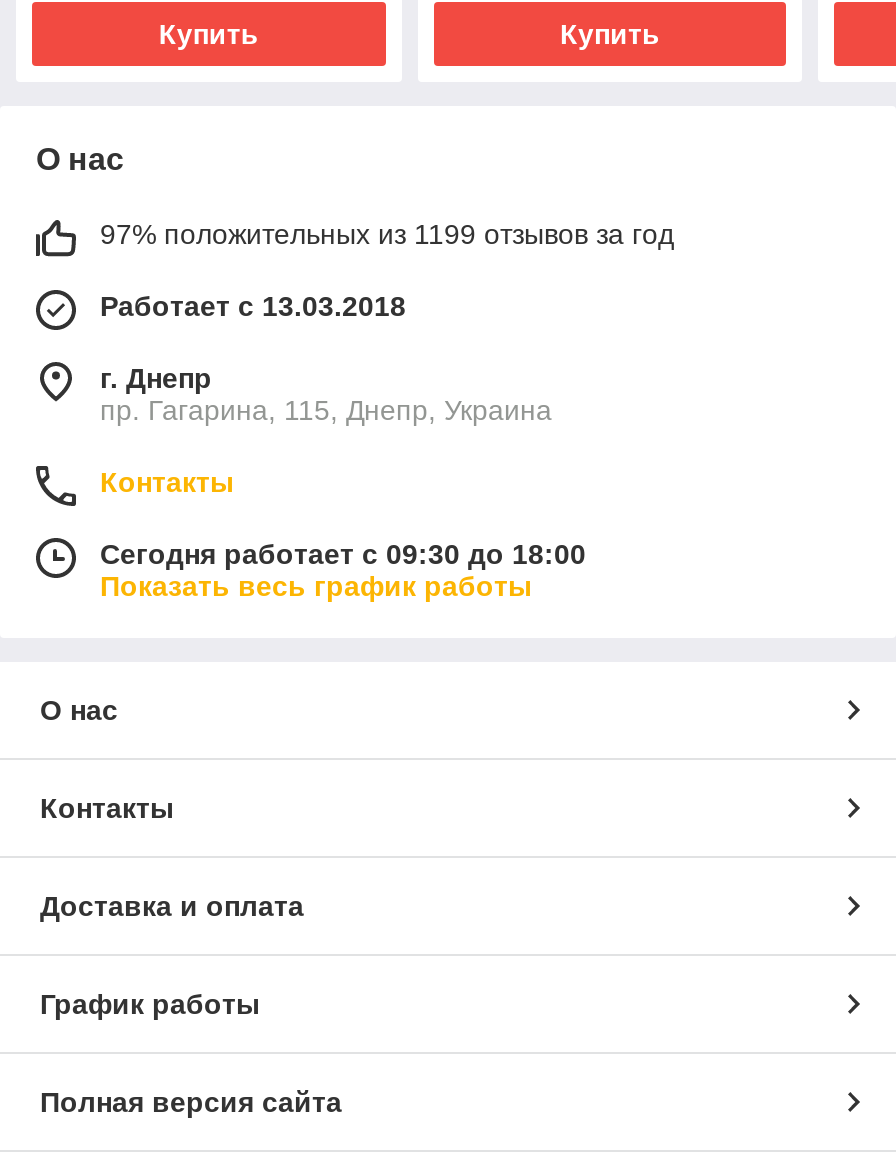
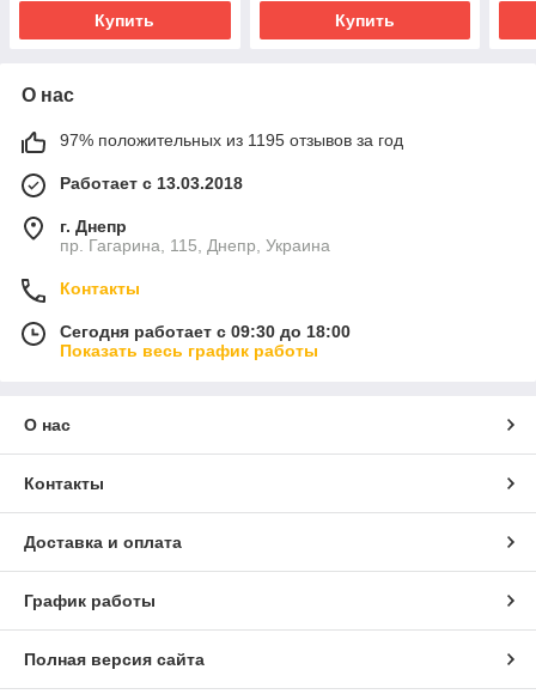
[100,218,674,250] 97% положительных из 1199 отзывов за год -> [60,130,403,149] 97% положительных из 1195 отзывов за год

